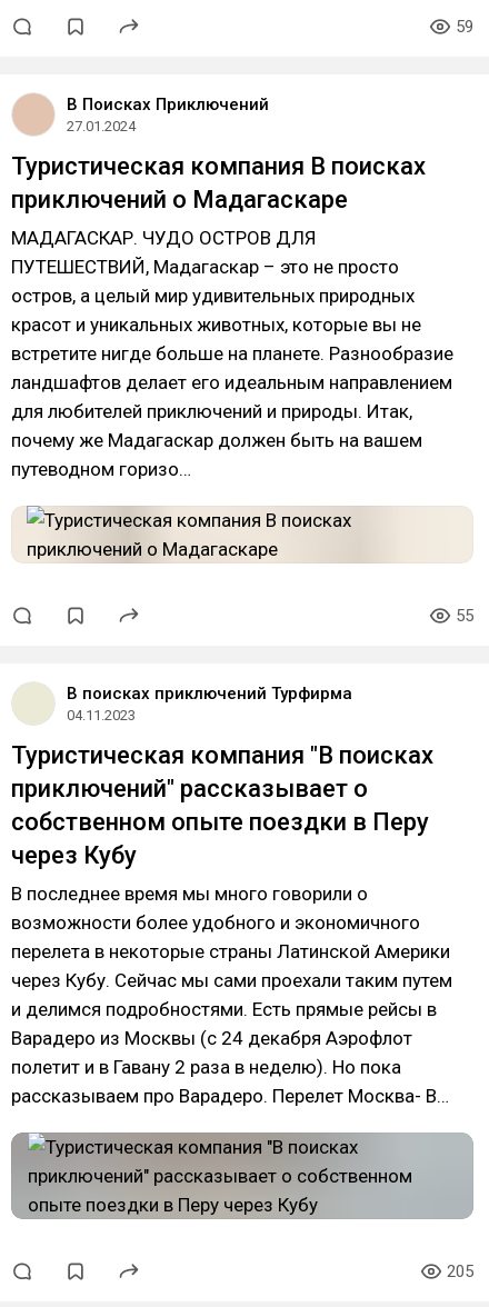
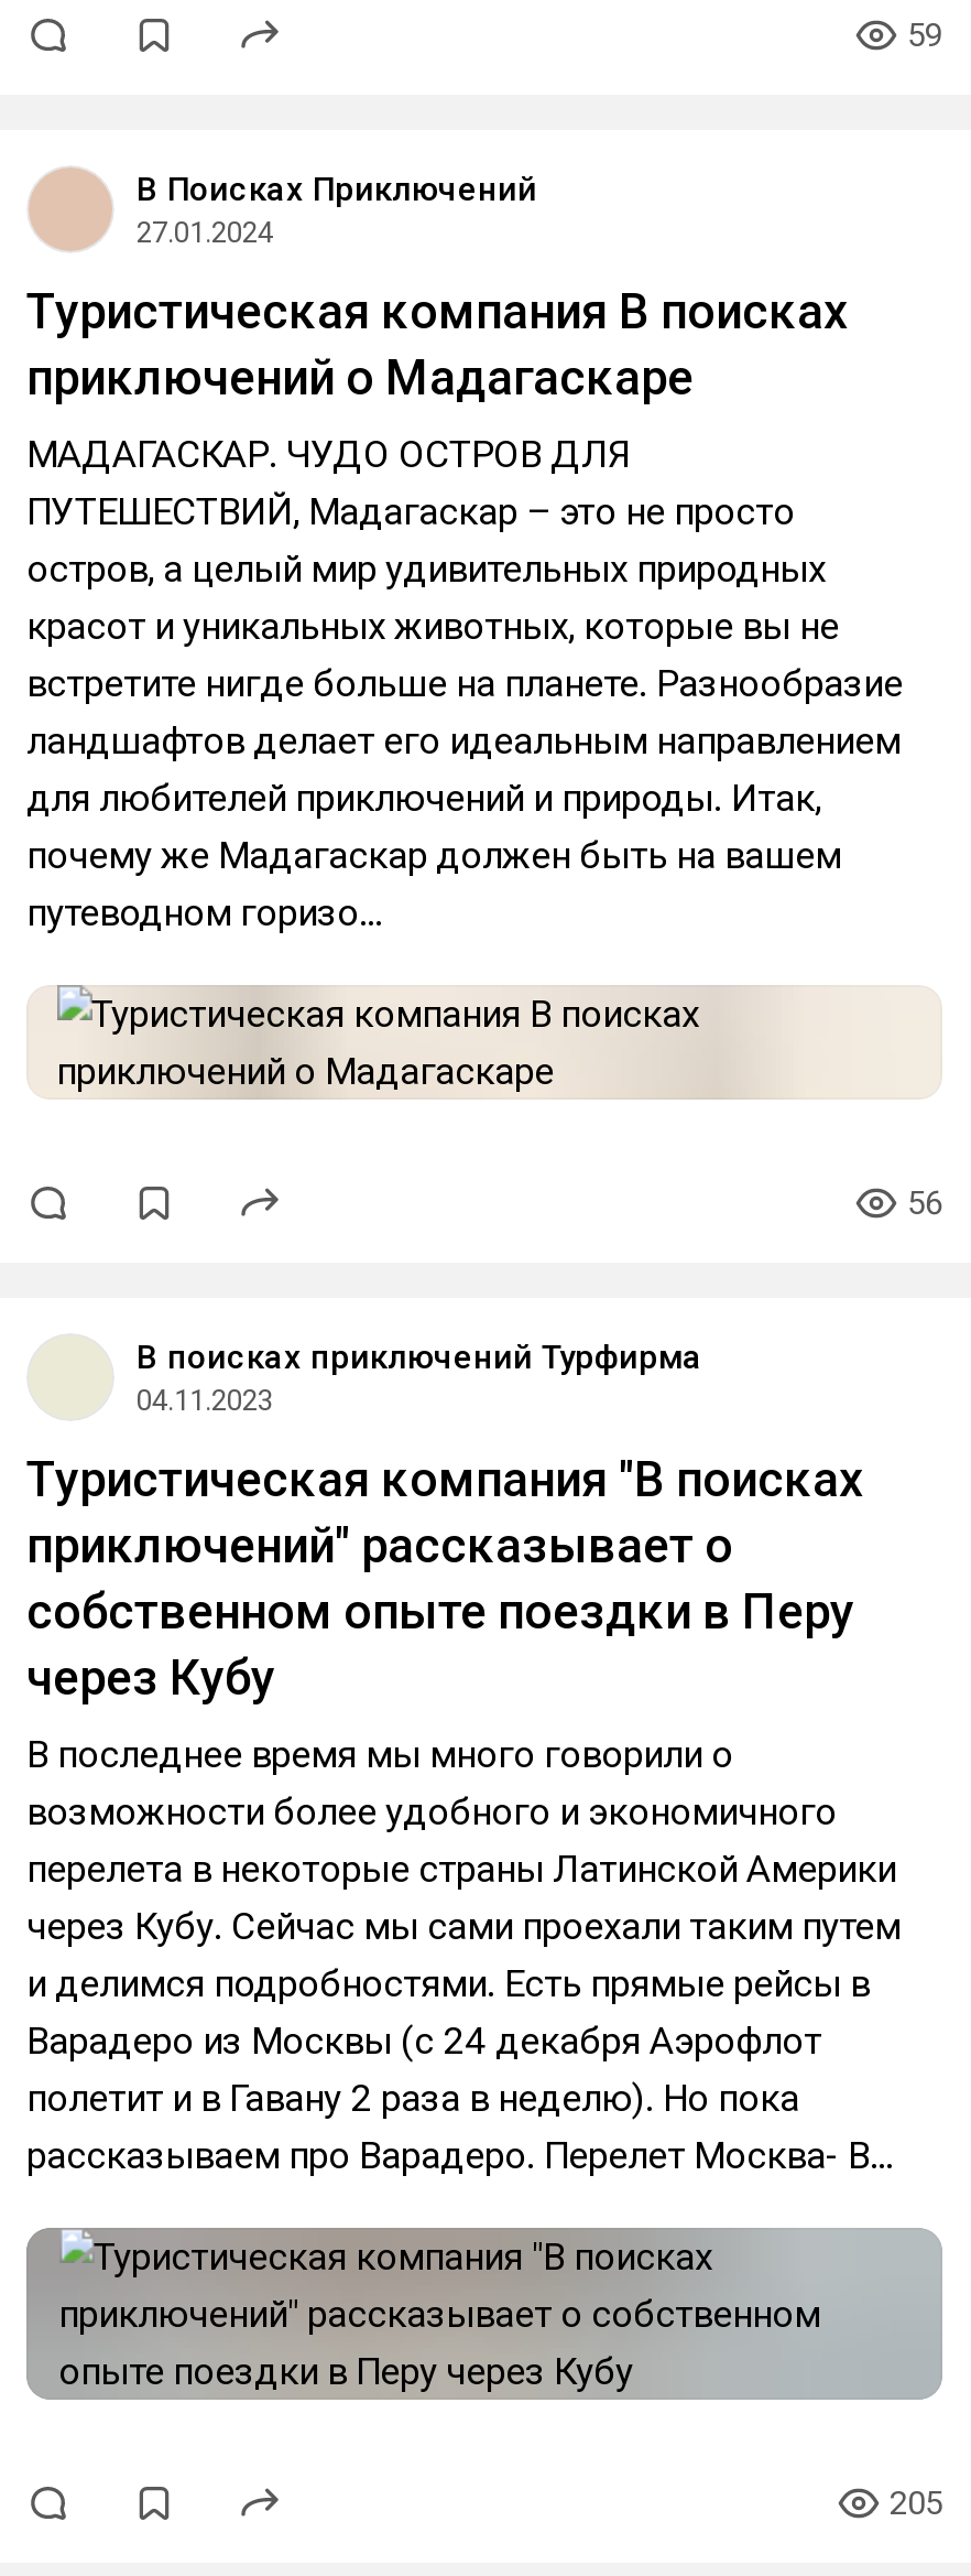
[456,606,473,626] 55 -> [907,1183,942,1223] 56

